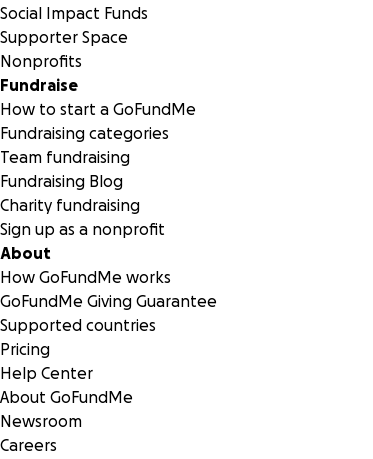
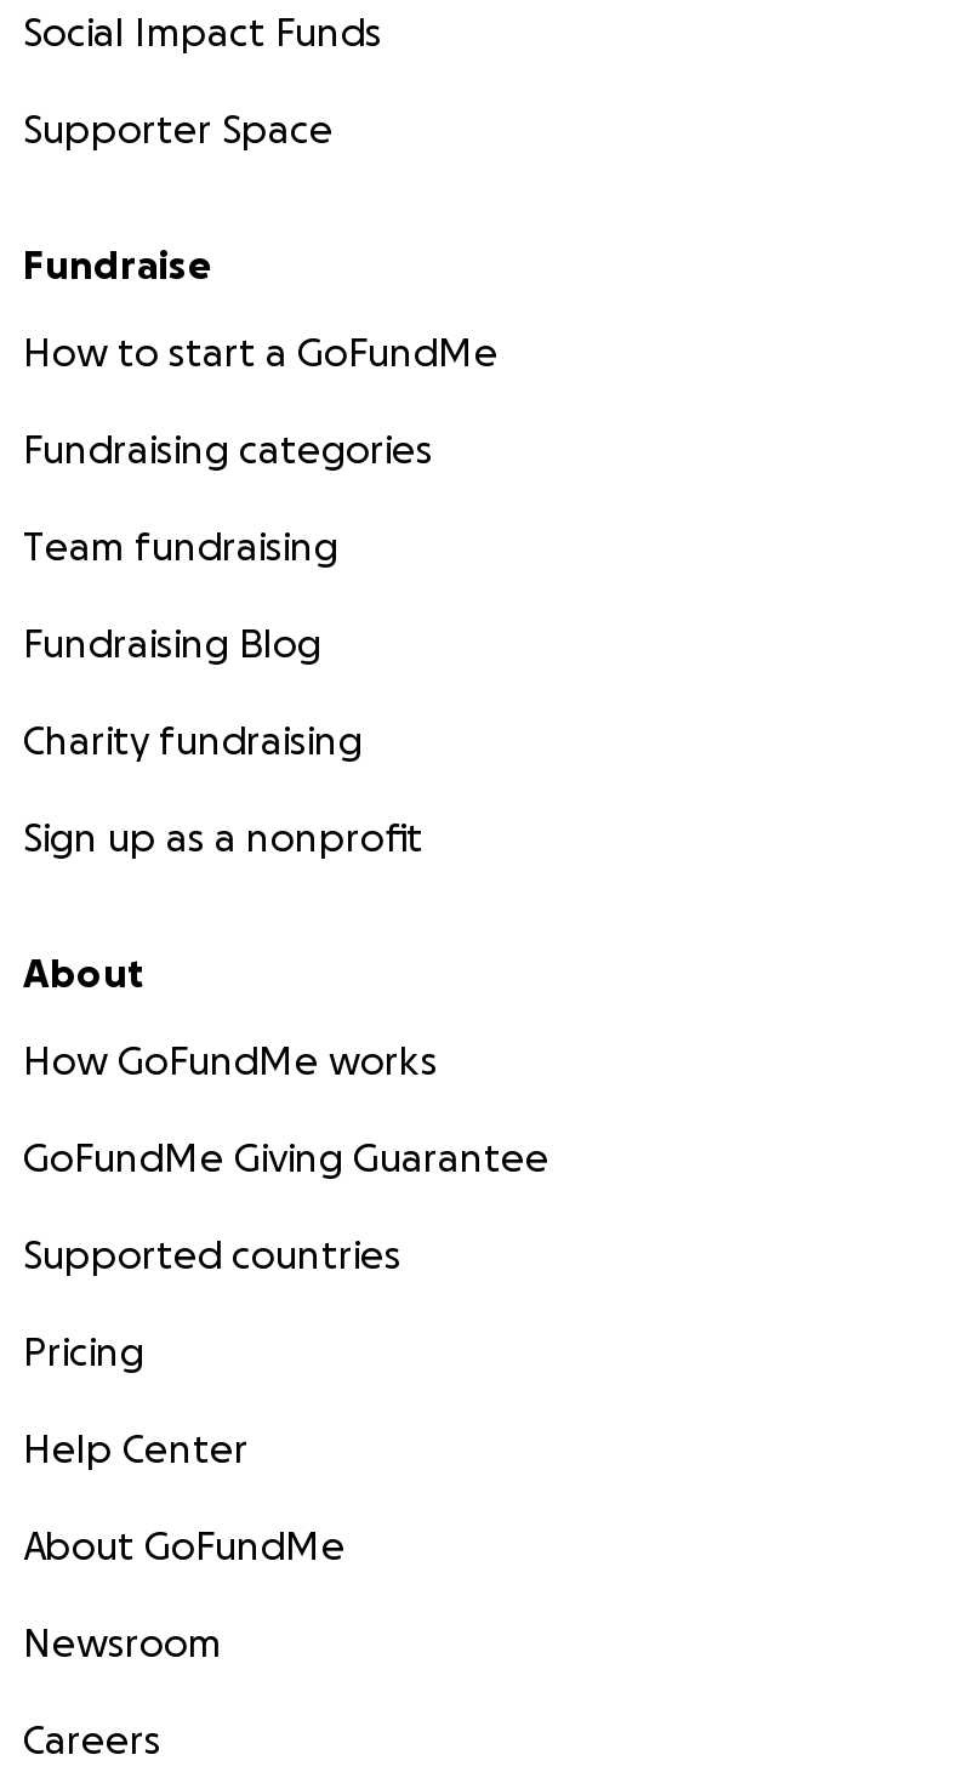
[0,52,82,70] Nonprofits -> none

